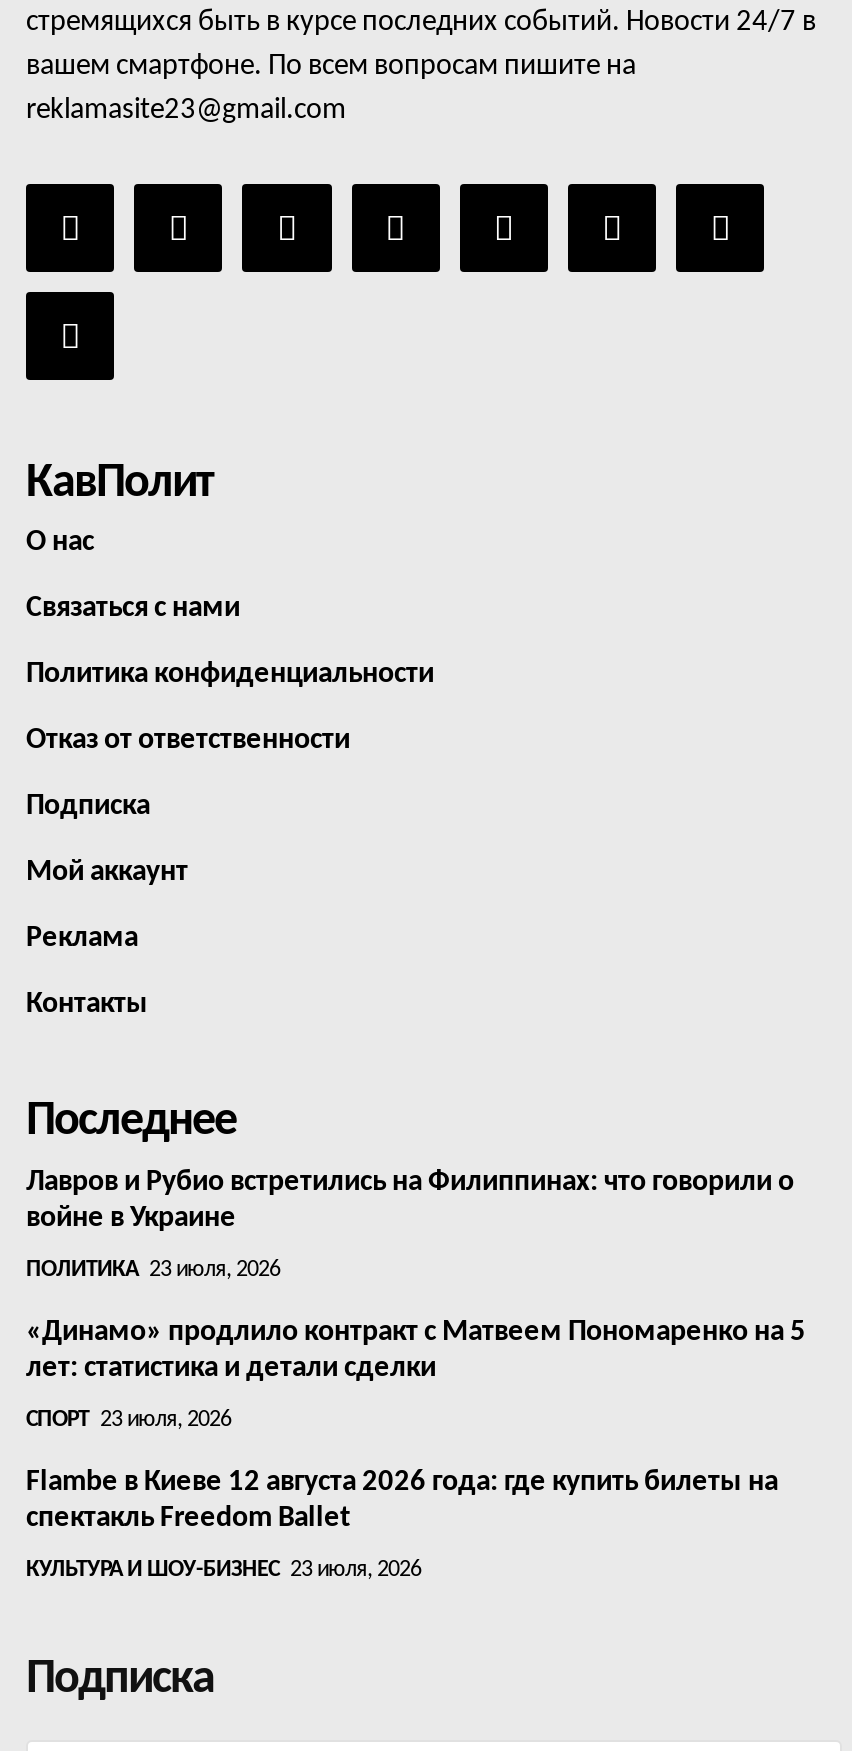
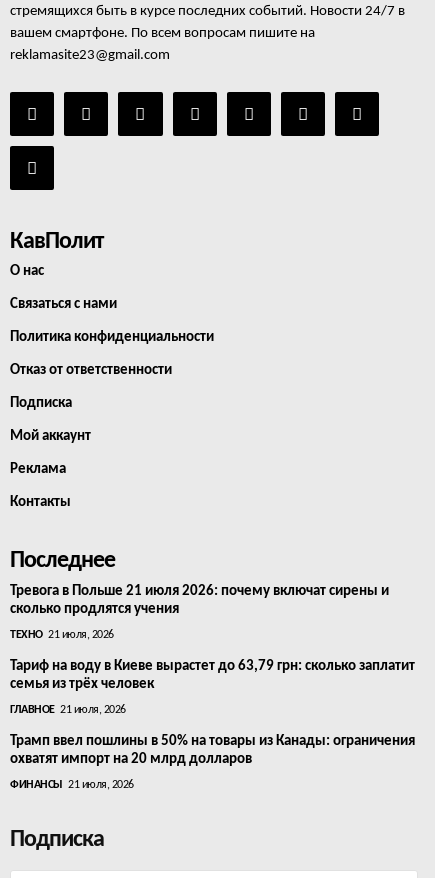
[26,1169,794,1235] Лавров и Рубио встретились на Филиппинах: что говорили о | войне в Украине -> [10,584,389,617] Тревога в Польше 21 июля 2026: почему включат сирены и | сколько продлятся учения
[26,1259,280,1283] ПОЛИТИКА 23 июля, 2026 -> [10,629,113,641] ТЕХНО 21 июля, 2026
[26,1319,806,1385] «Динамо» продлило контракт с Матвеем Пономаренко на 5 | лет: статистика и детали сделки -> [10,659,415,692] Тариф на воду в Киеве вырастет до 63,79 грн: сколько заплатит | семья из трёх человек
[26,1409,231,1433] СПОРТ 23 июля, 2026 -> [10,704,125,716] ГЛАВНОЕ 21 июля, 2026
[26,1469,778,1535] Flambe в Киеве 12 августа 2026 года: где купить билеты на | спектакль Freedom Ballet -> [10,734,415,767] Трамп ввел пошлины в 50% на товары из Канады: ограничения | охватят импорт на 20 млрд долларов
[26,1559,421,1583] КУЛЬТУРА И ШОУ-БИЗНЕС 23 июля, 2026 -> [10,779,133,791] ФИНАНСЫ 21 июля, 2026

